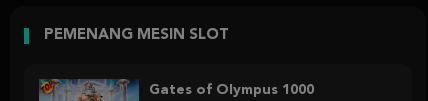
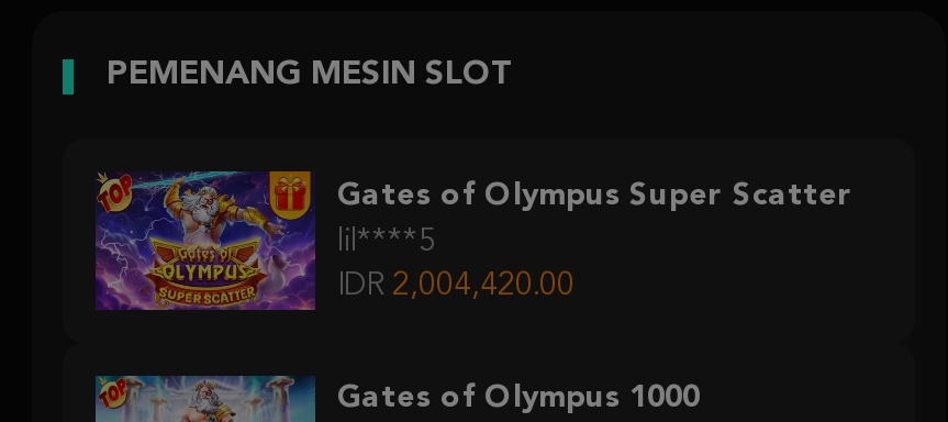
none -> [93,168,854,313] [image] | Gates of Olympus Super Scatter | lil****5 | IDR 2,004,420.00

